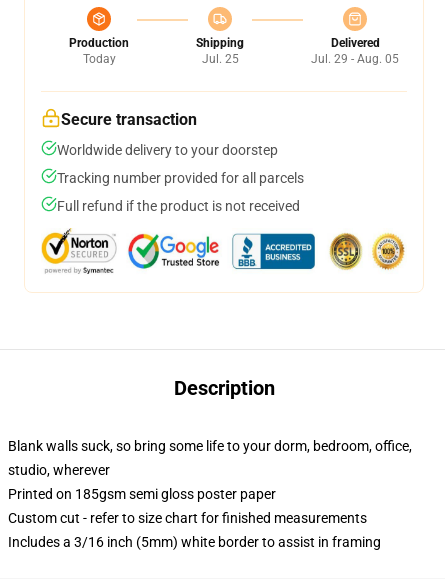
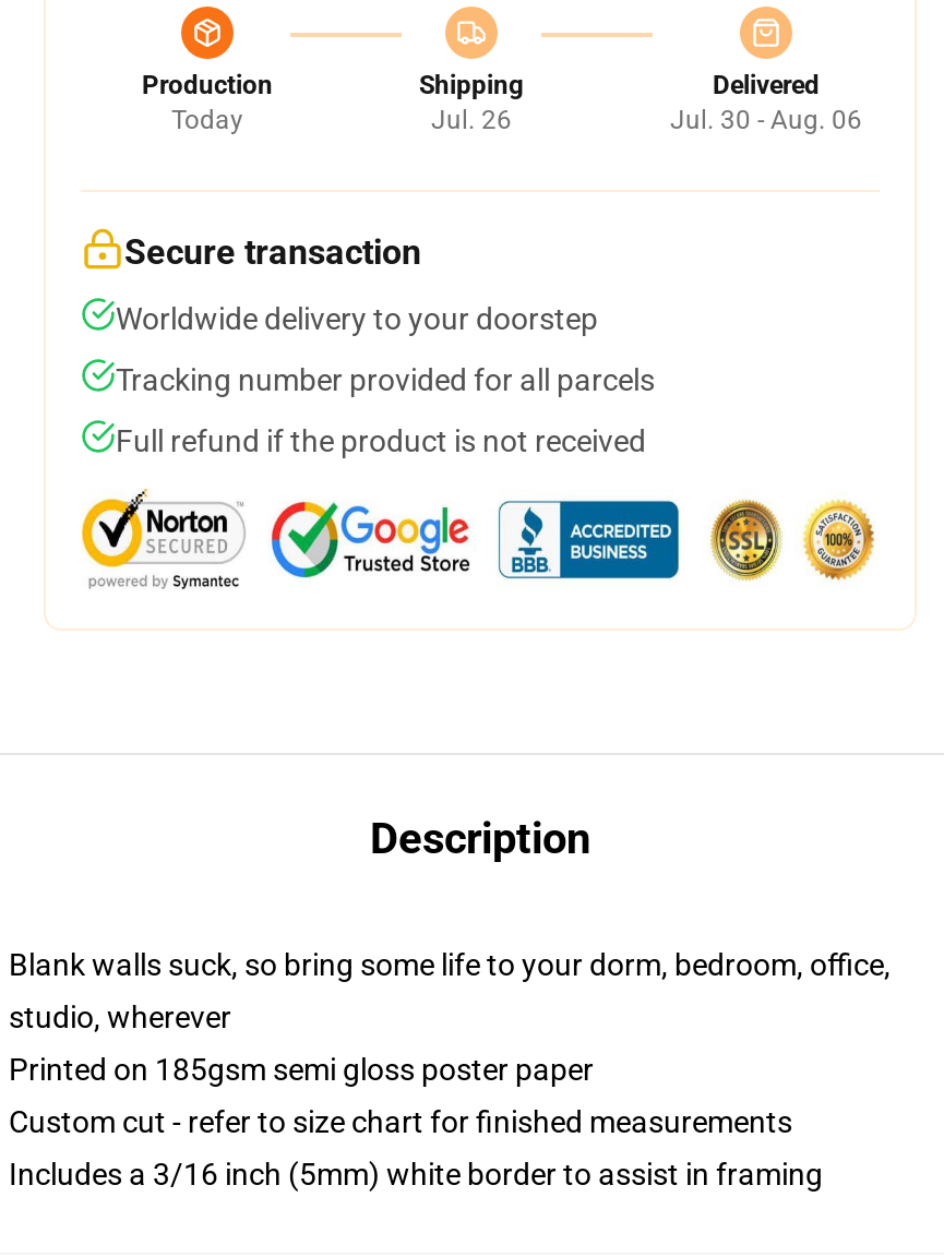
[201,52,238,66] Jul. 25 -> [431,105,512,135] Jul. 26
[311,52,399,66] Jul. 29 - Aug. 05 -> [670,105,862,135] Jul. 30 - Aug. 06

